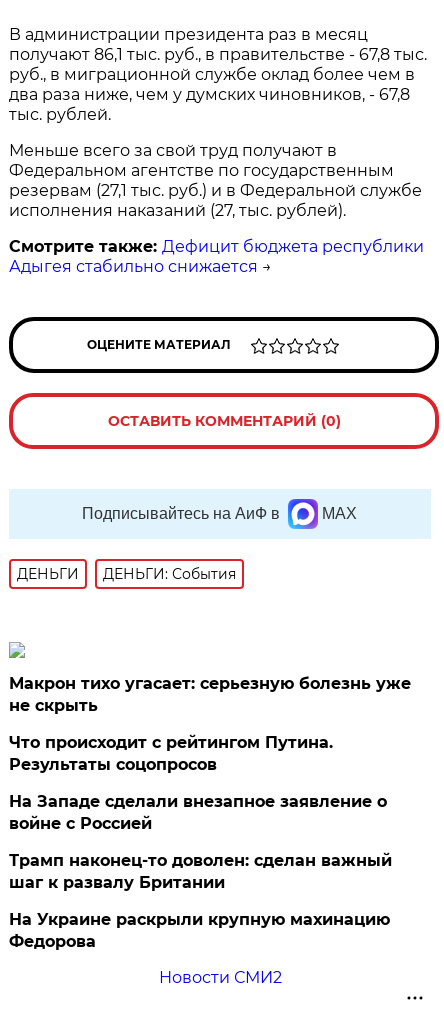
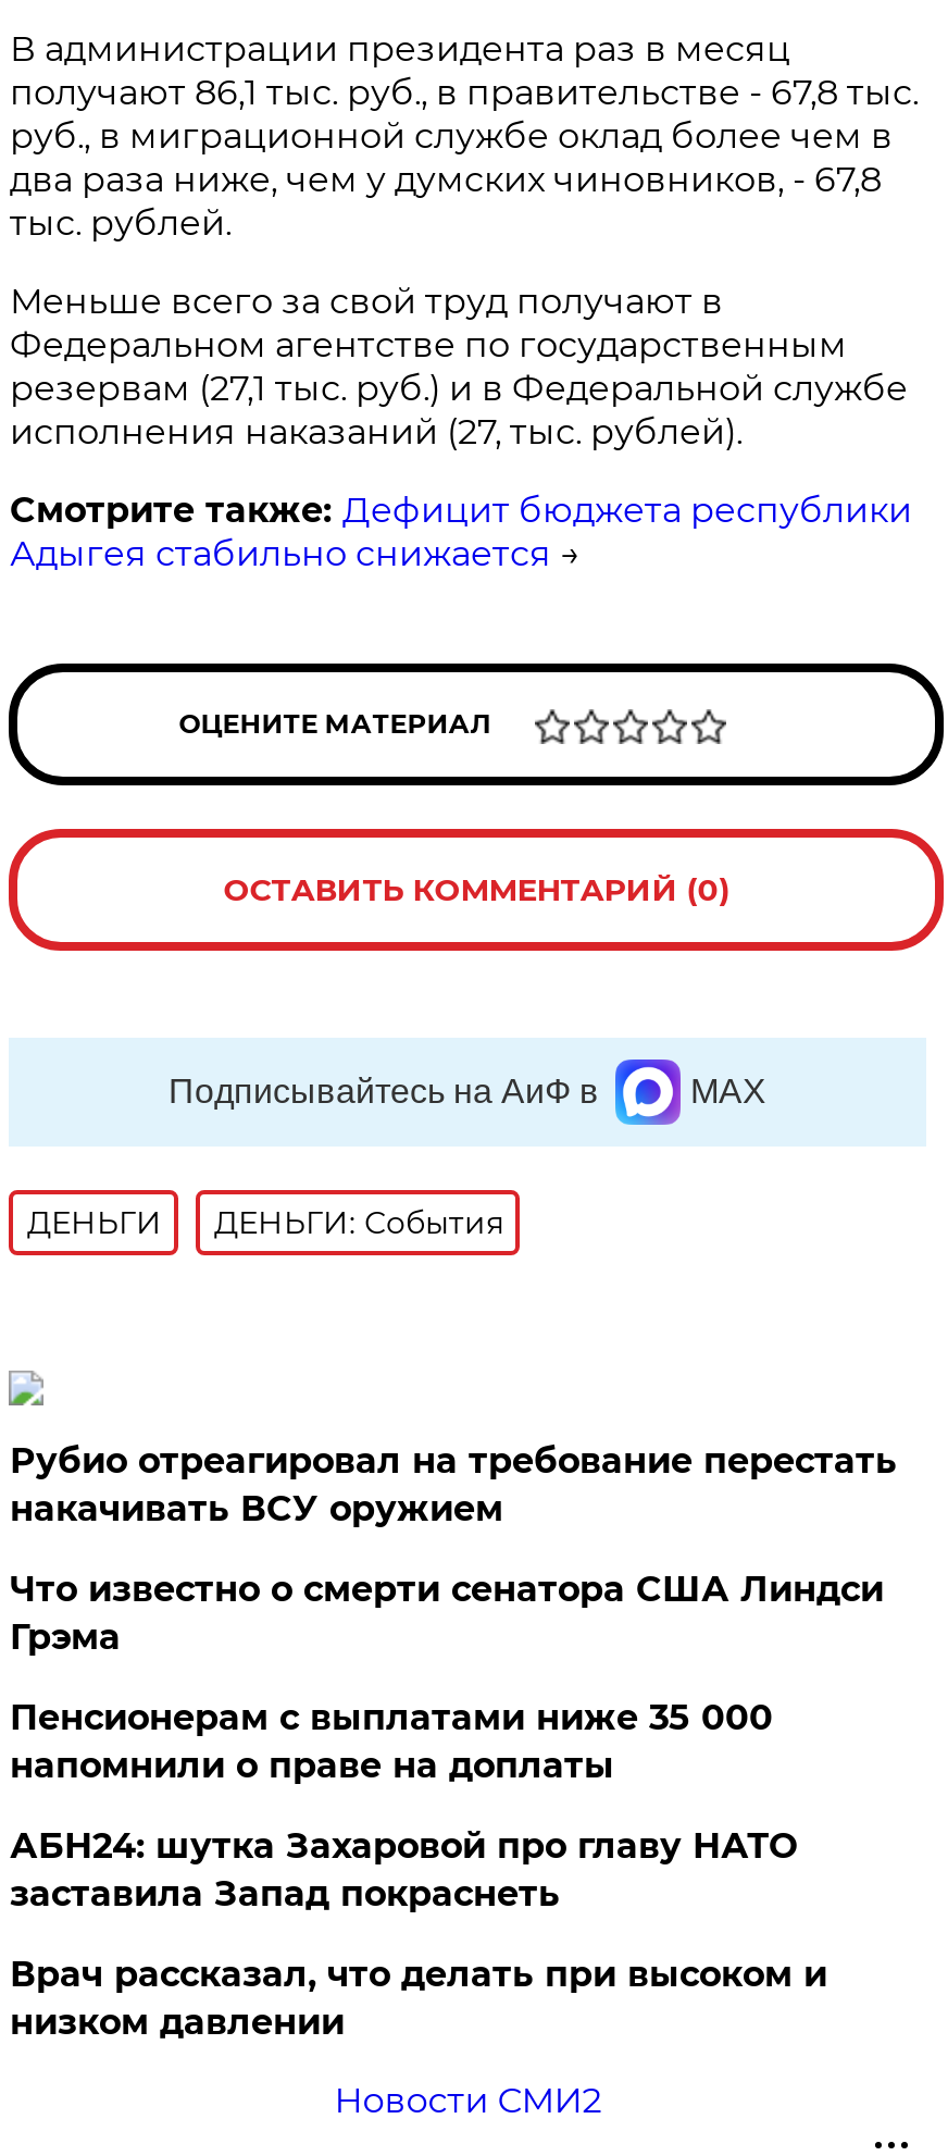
[9,674,411,715] Макрон тихо угасает: серьезную болезнь уже | не скрыть -> [10,1440,897,1529] Рубио отреагировал на требование перестать | накачивать ВСУ оружием
[9,733,333,774] Что происходит с рейтингом Путина. | Результаты соцопросов -> [10,1569,884,1658] Что известно о смерти сенатора США Линдси | Грэма
[9,792,387,833] На Западе сделали внезапное заявление о | войне с Россией -> [10,1697,773,1786] Пенсионерам с выплатами ниже 35 000 | напомнили о праве на доплаты
[9,851,392,892] Трамп наконец-то доволен: сделан важный | шаг к развалу Британии -> [10,1825,797,1915] АБН24: шутка Захаровой про главу НАТО | заставила Запад покраснеть
[9,910,390,951] На Украине раскрыли крупную махинацию | Федорова -> [10,1954,827,2043] Врач рассказал, что делать при высоком и | низком давлении

